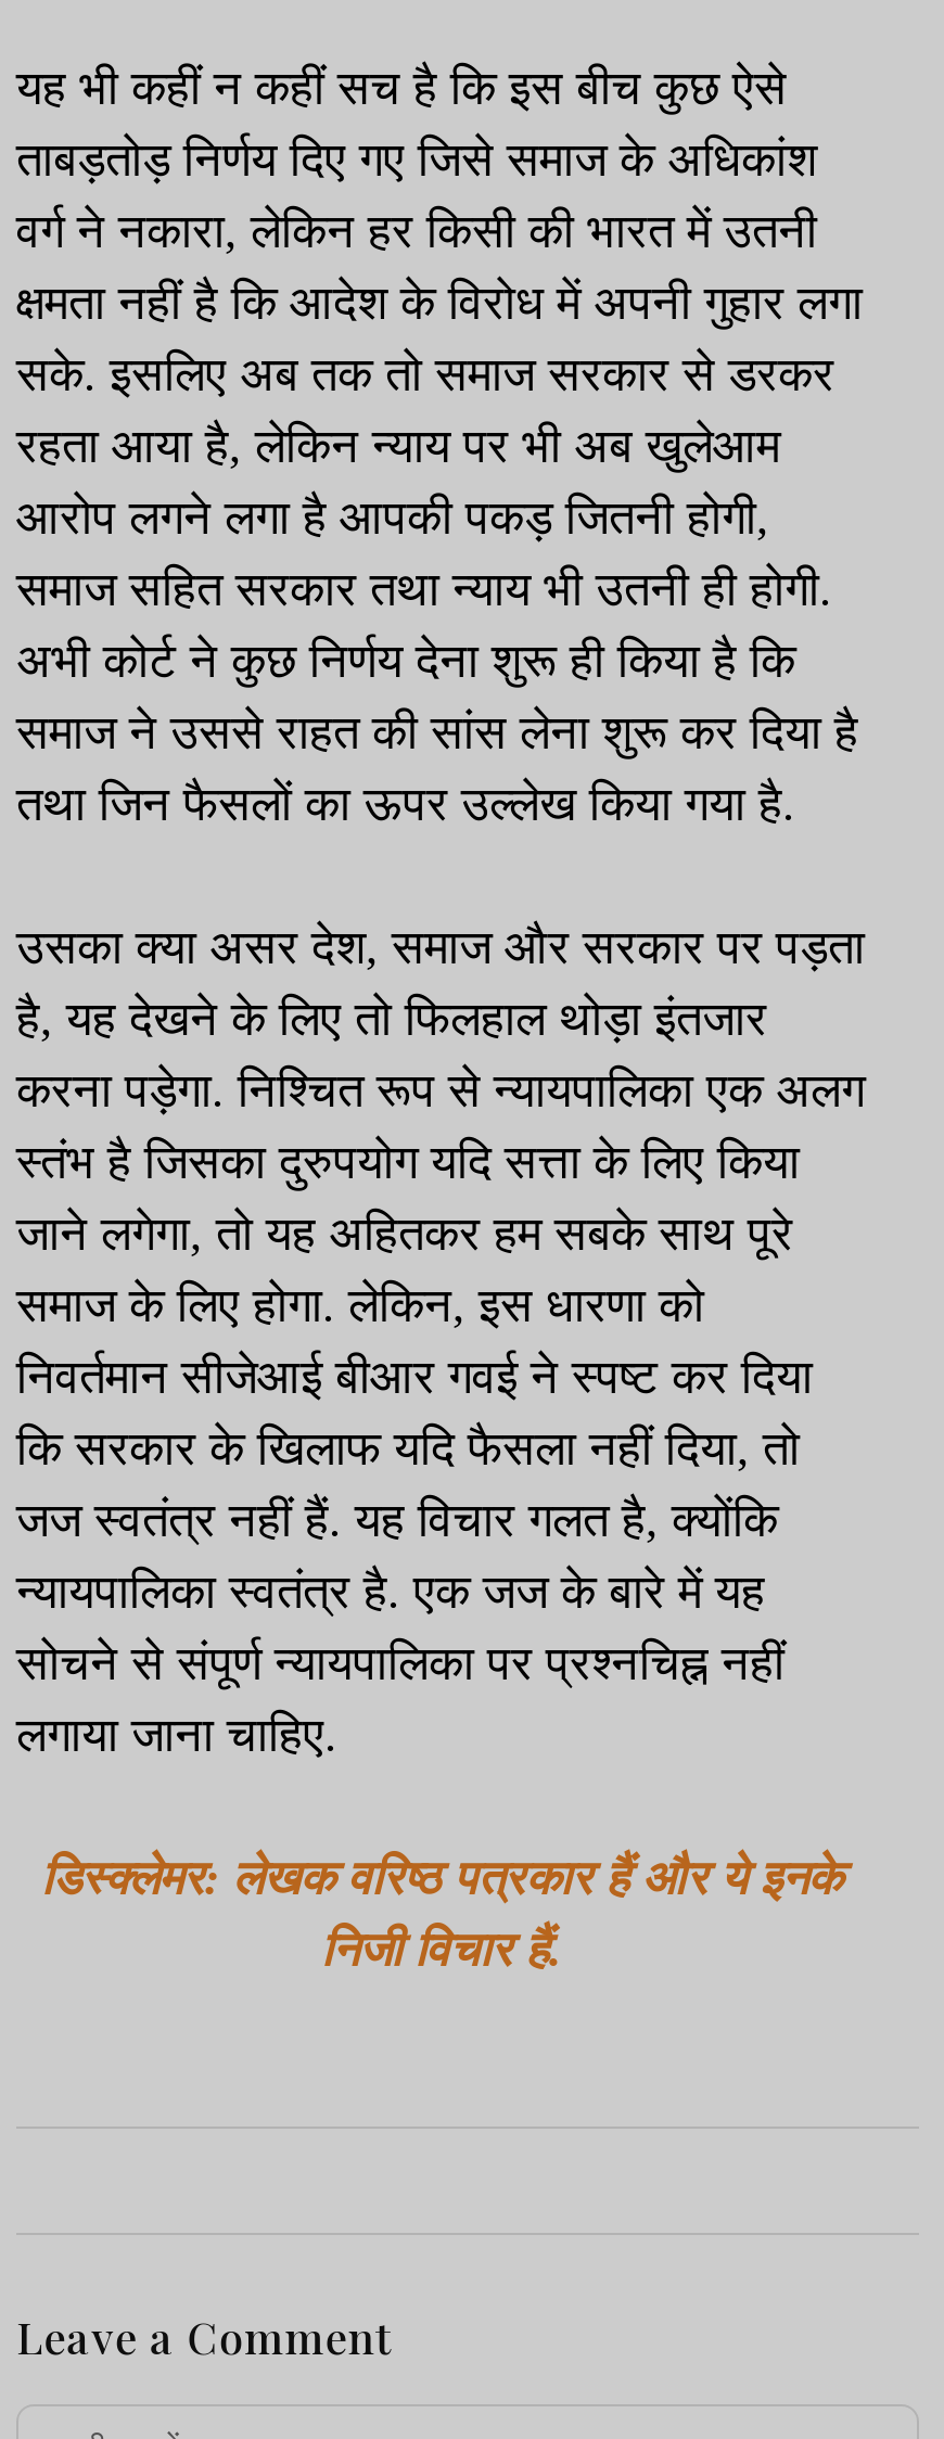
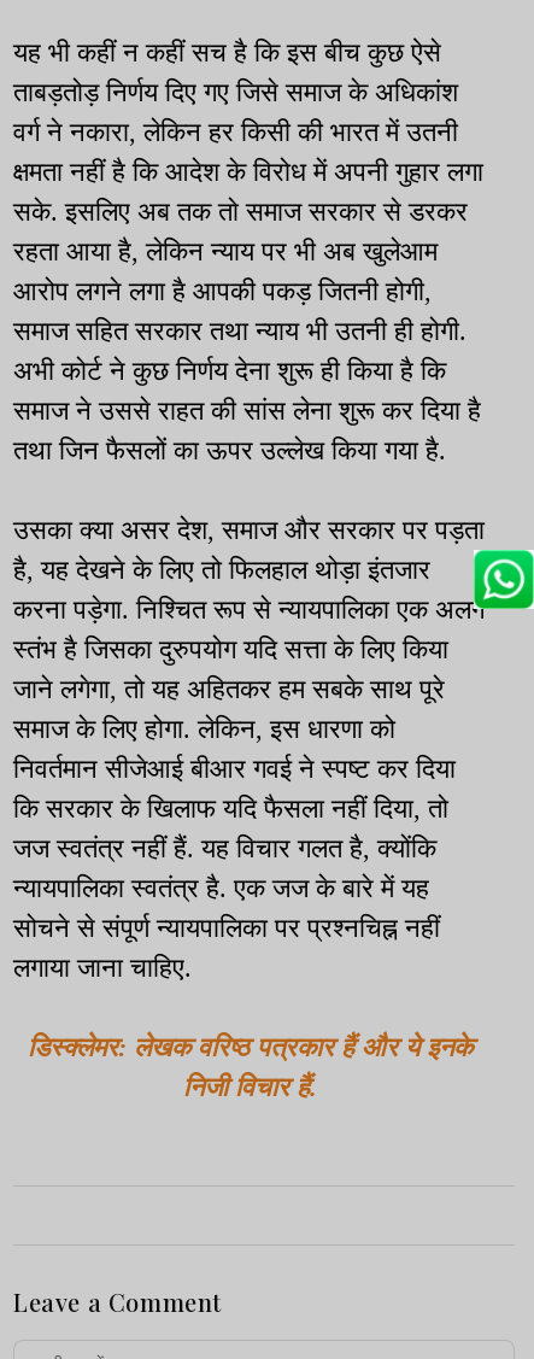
none -> [473,549,530,610] [image]

